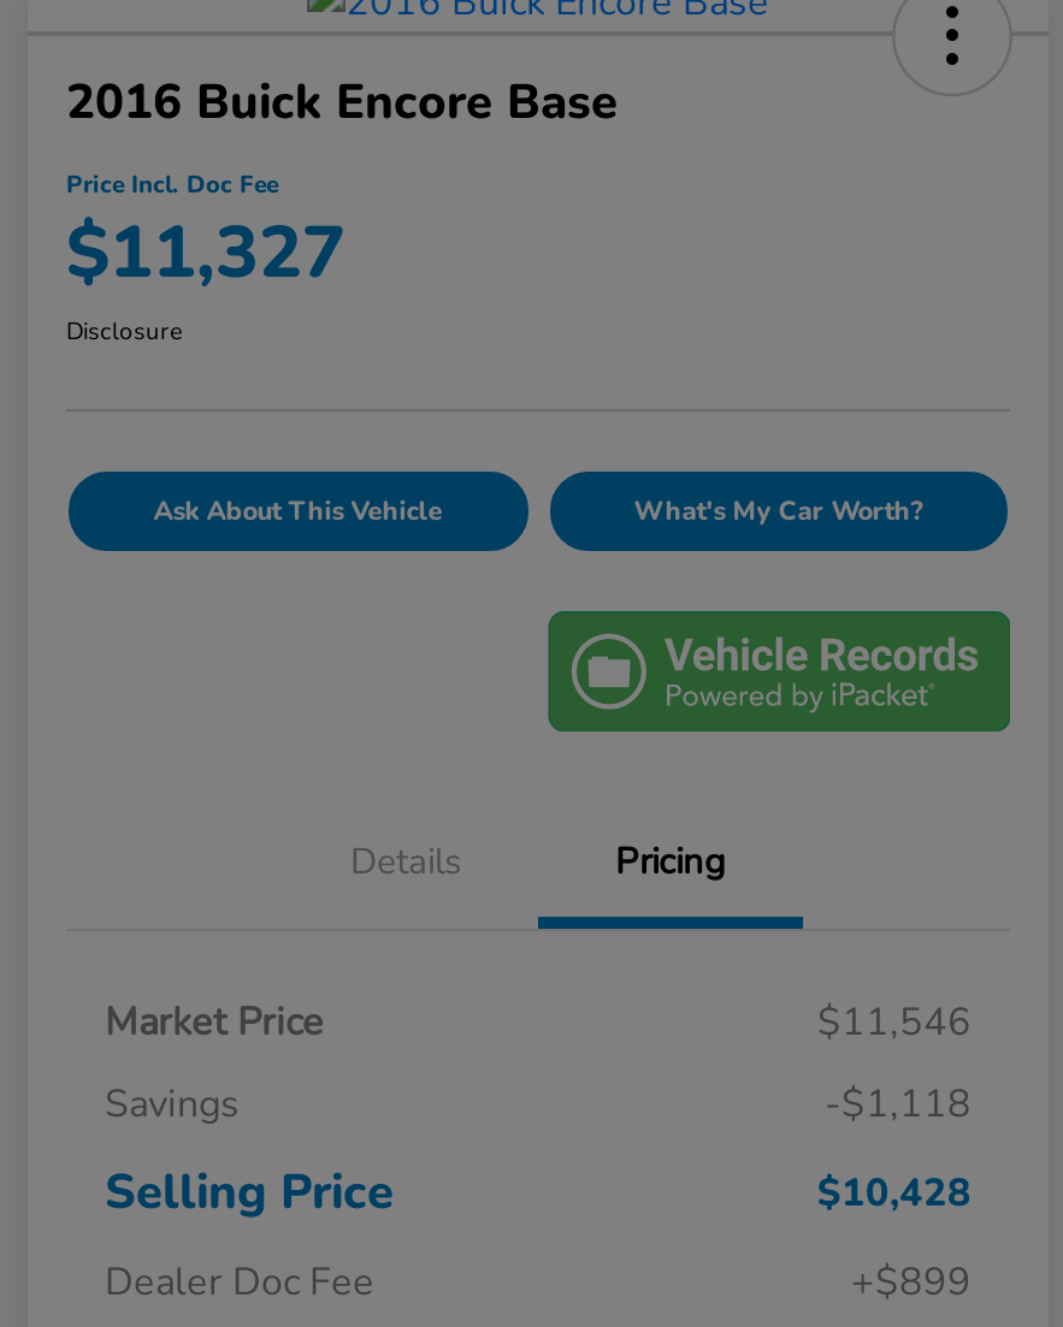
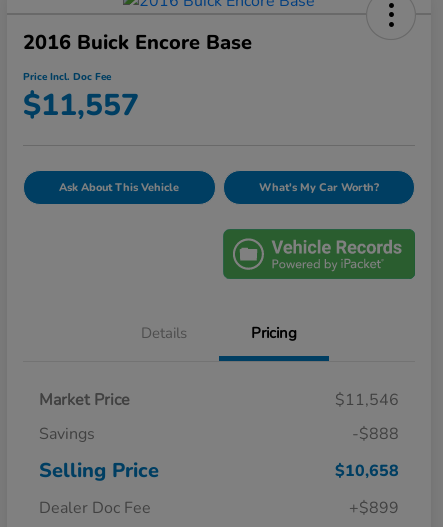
[66,205,346,350] $11,327 | Disclosure -> [23,85,139,126] $11,557
[825,1078,972,1131] -$1,118 -> [352,423,399,445] -$888
[817,1167,972,1220] $10,428 -> [335,460,399,482] $10,658

